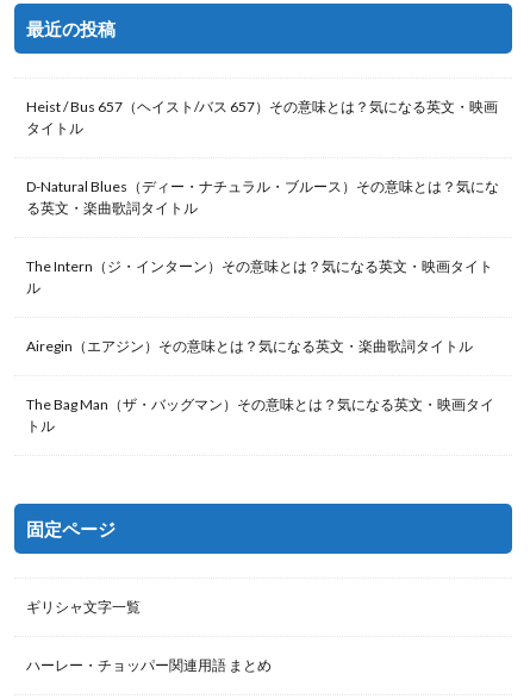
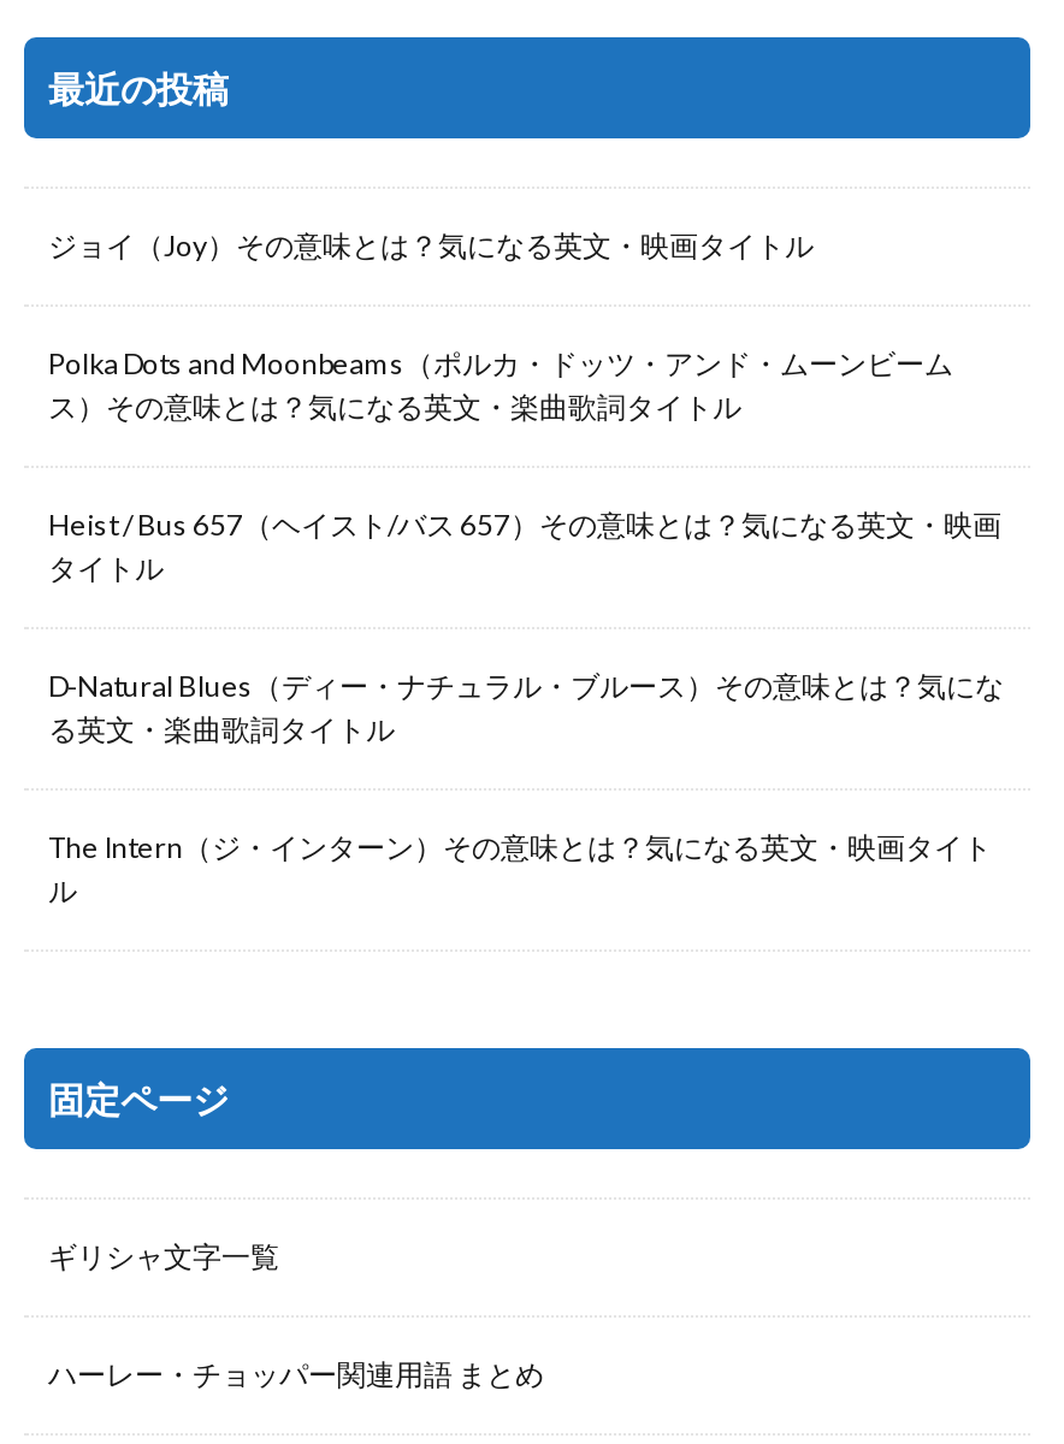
none -> [48,228,953,426] ジョイ（Joy）その意味とは？気になる英文・映画タイトル | Polka Dots and Moonbeams（ポルカ・ドッツ・アンド・ムーンビーム | ス）その意味とは？気になる英文・楽曲歌詞タイトル
moved [26,98,499,297] -> [48,508,1004,909]: Heist / Bus 657（ヘイスト/バス 657）その意味とは？気になる英文・映画 | タイトル | D-Natural Blues（ディー・ナチュラル・ブルース）その意味とは？気にな | る英文・楽曲歌詞タイトル | The Intern（ジ・インターン）その意味とは？気になる英文・映画タイト | ル
[26,337,494,435] Airegin（エアジン）その意味とは？気になる英文・楽曲歌詞タイトル | The Bag Man（ザ・バッグマン）その意味とは？気になる英文・映画タイ | トル -> none

